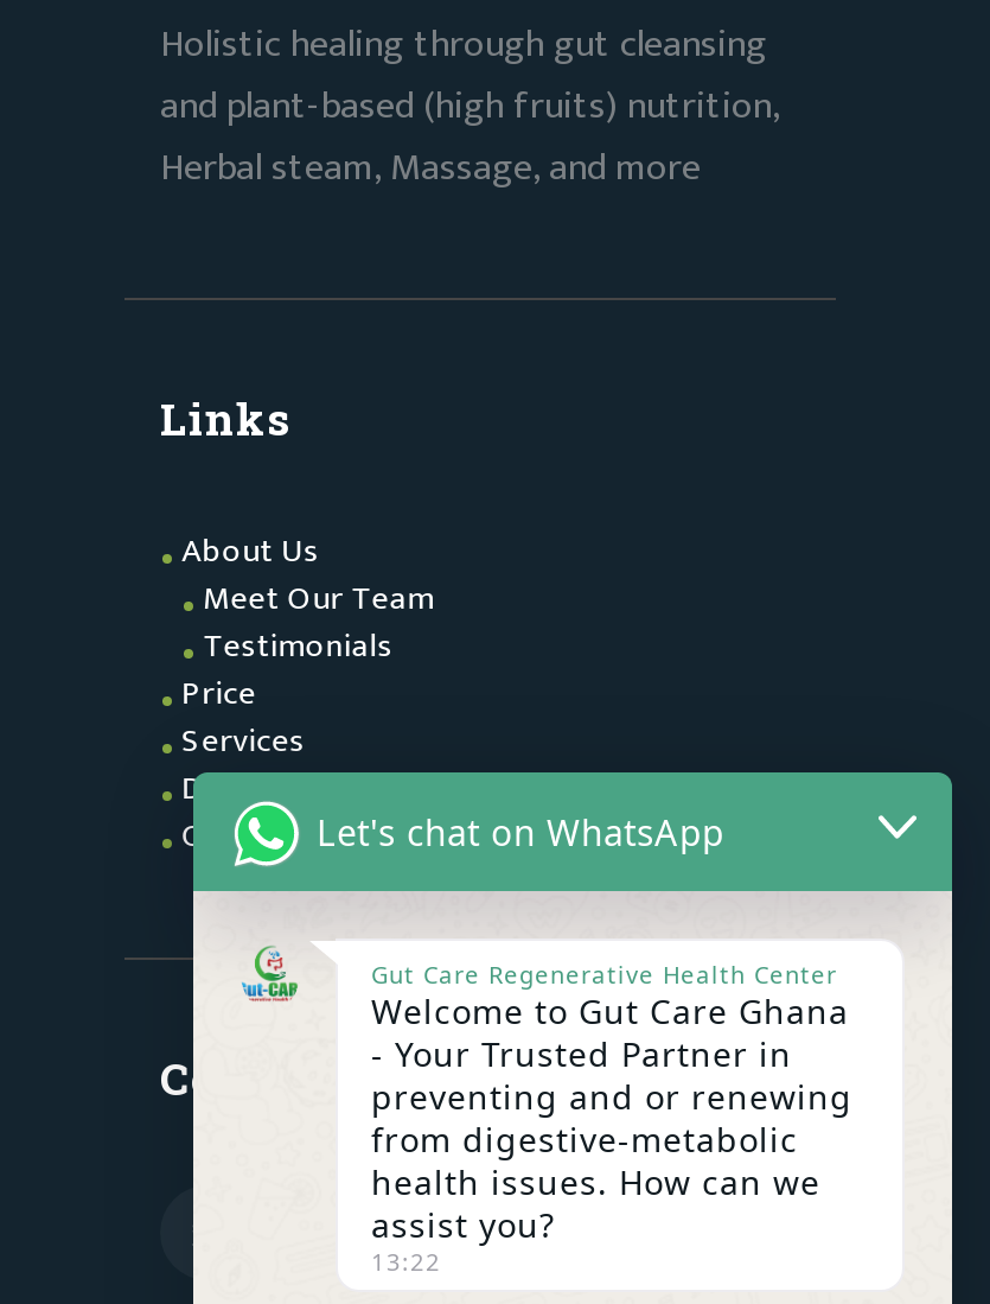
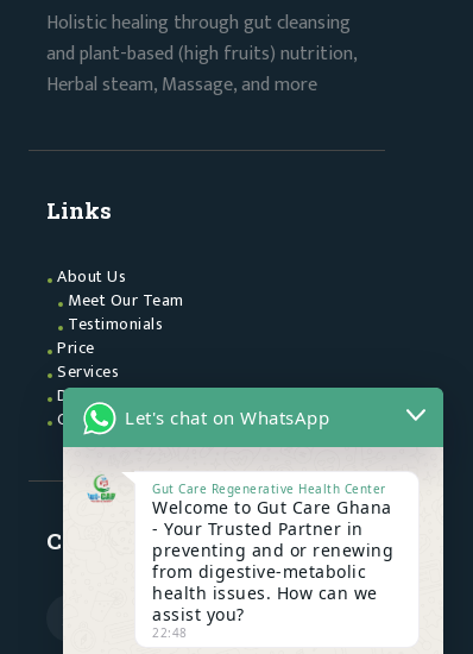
[371,1245,441,1278] 13:22 -> [152,624,187,641] 22:48

